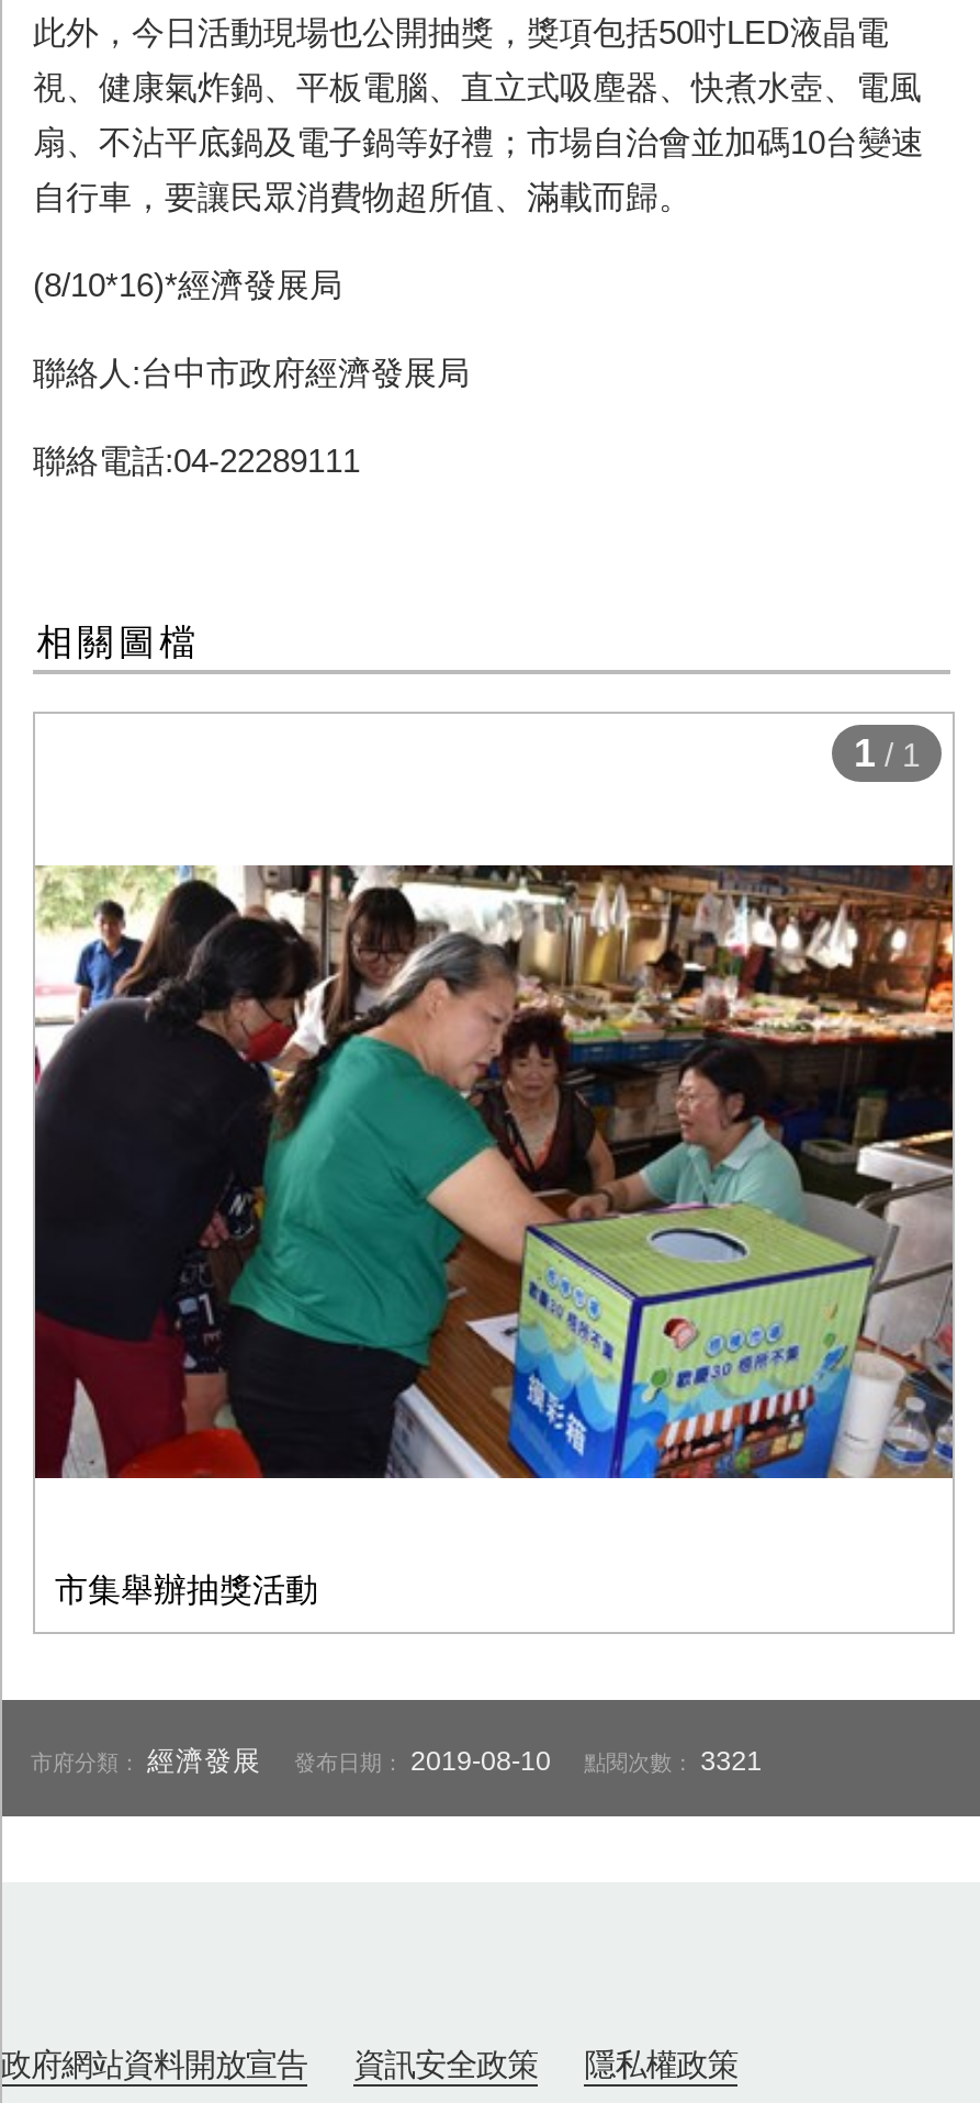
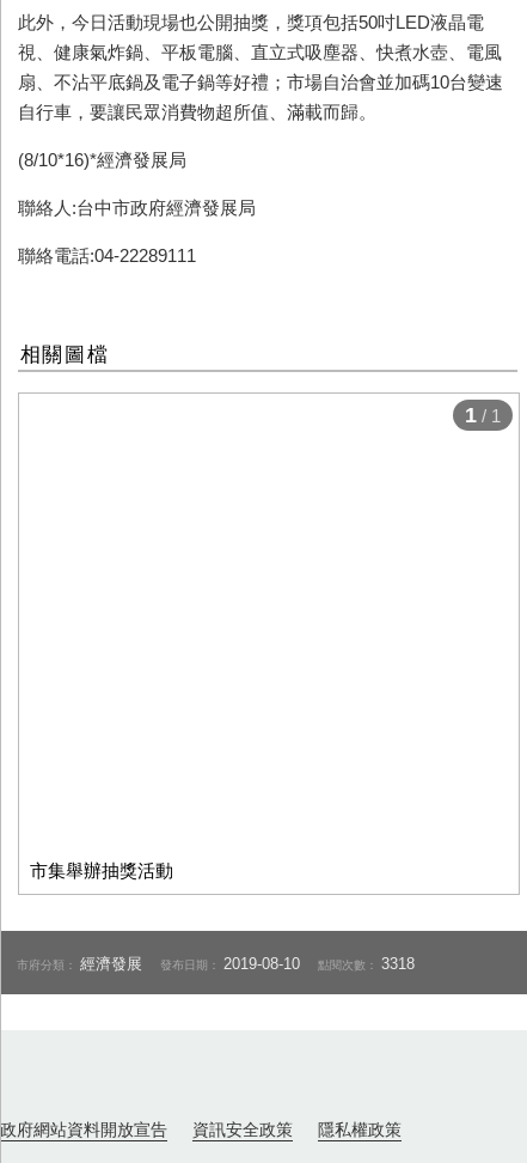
[33,863,955,1480] [image] -> none
[31,1747,762,1778] 市府分類：經濟發展 發布日期：2019-08-10 點閱次數：3321 -> [17,956,415,973] 市府分類：經濟發展 發布日期：2019-08-10 點閱次數：3318

